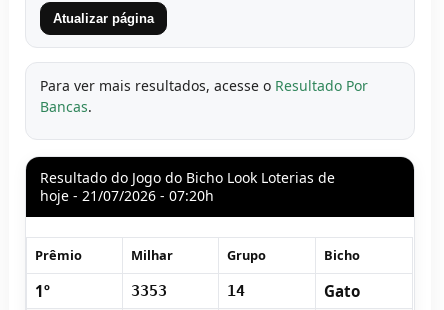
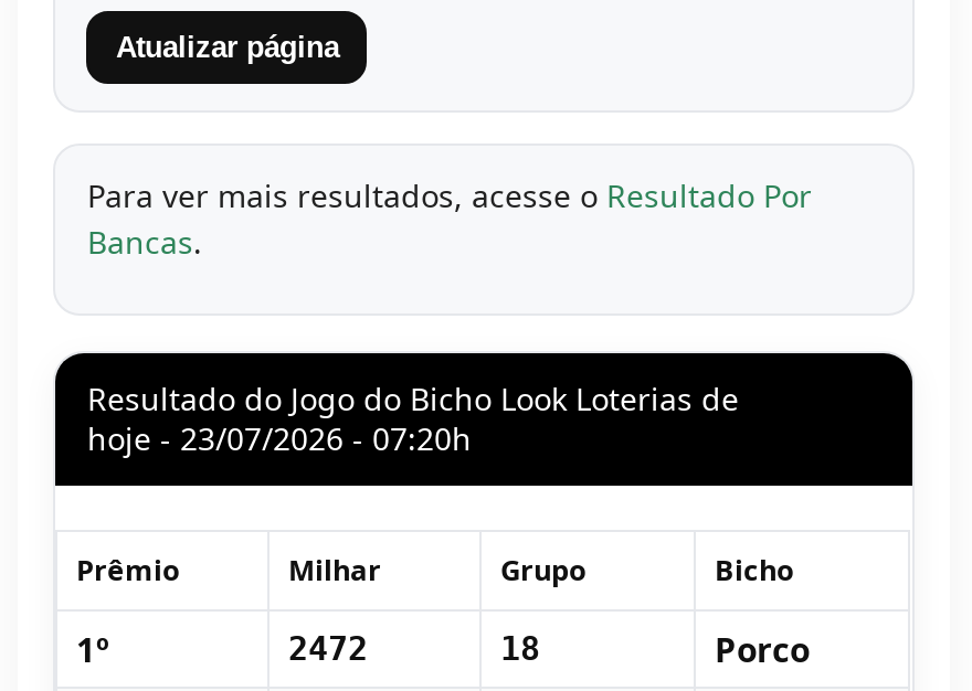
[40,186,214,205] hoje - 21/07/2026 - 07:20h -> [87,417,471,459] hoje - 23/07/2026 - 07:20h
[131,281,360,301] 3353 | 14 | Gato -> [288,627,809,671] 2472 | 18 | Porco

